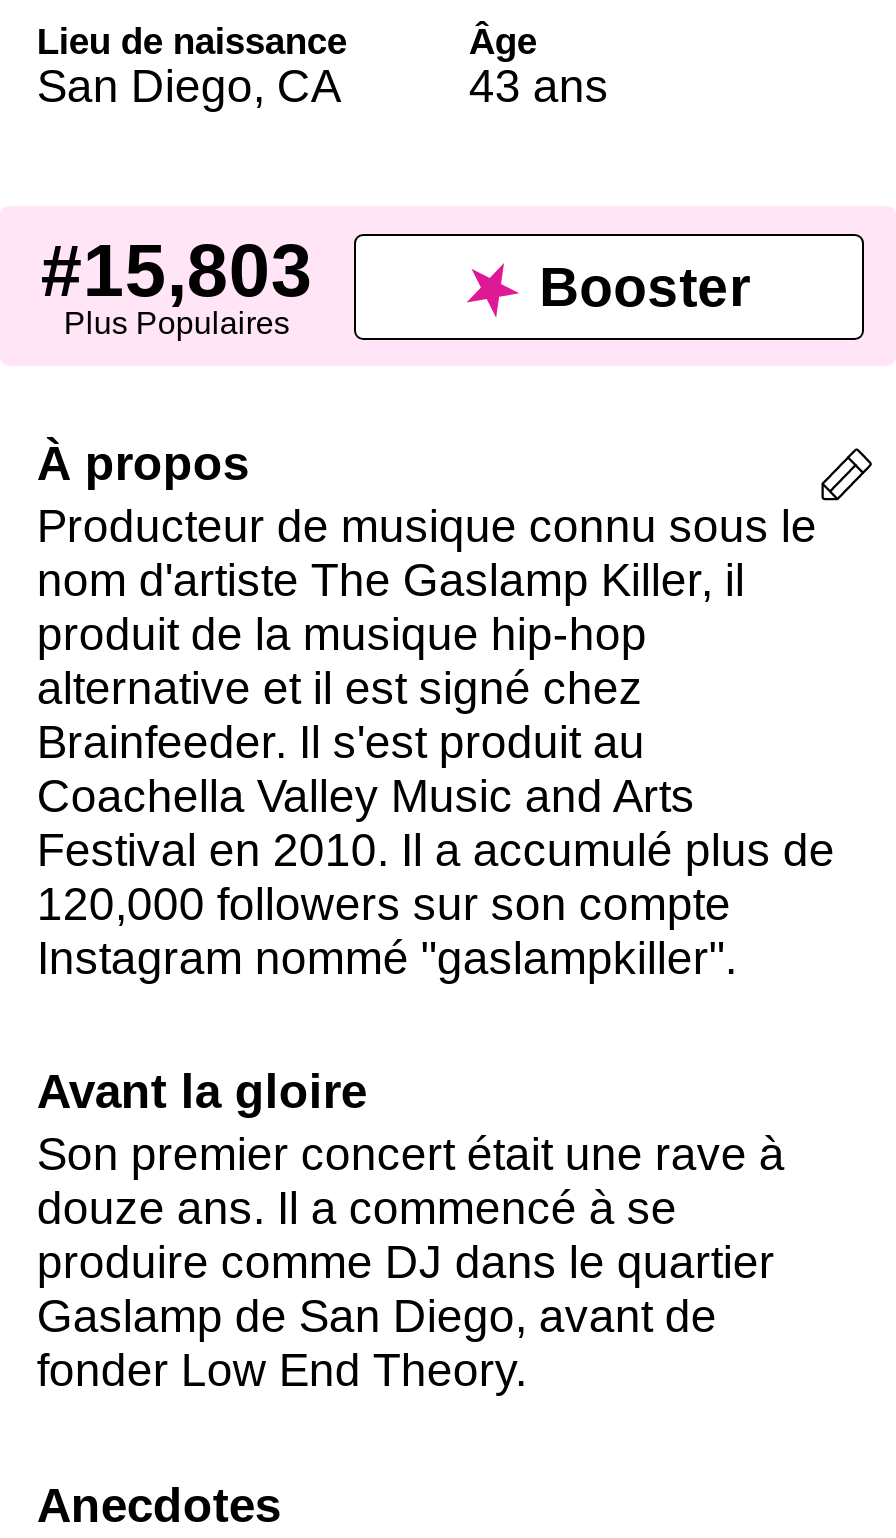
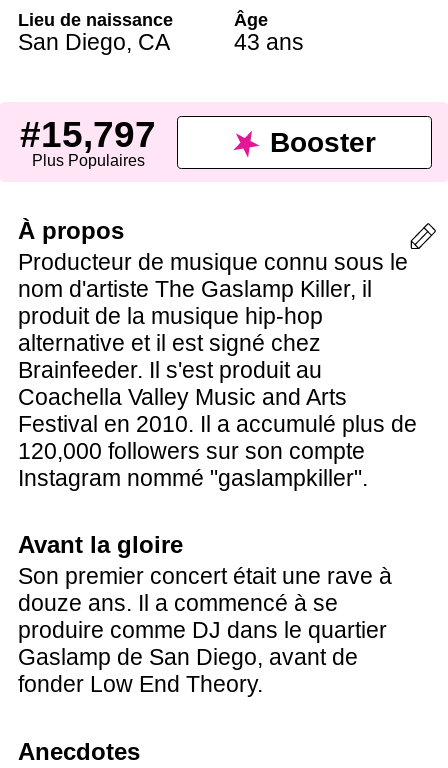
[41,229,313,311] #15,803 -> [20,113,156,154] #15,797

